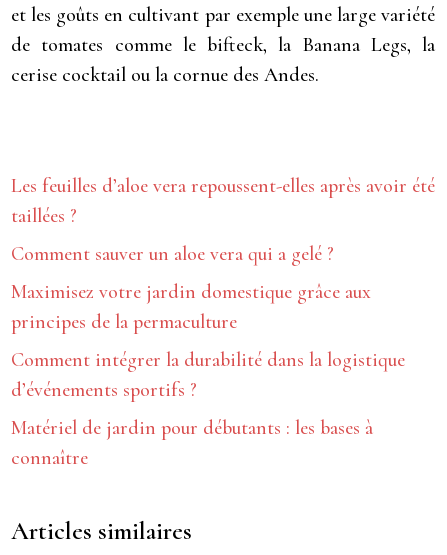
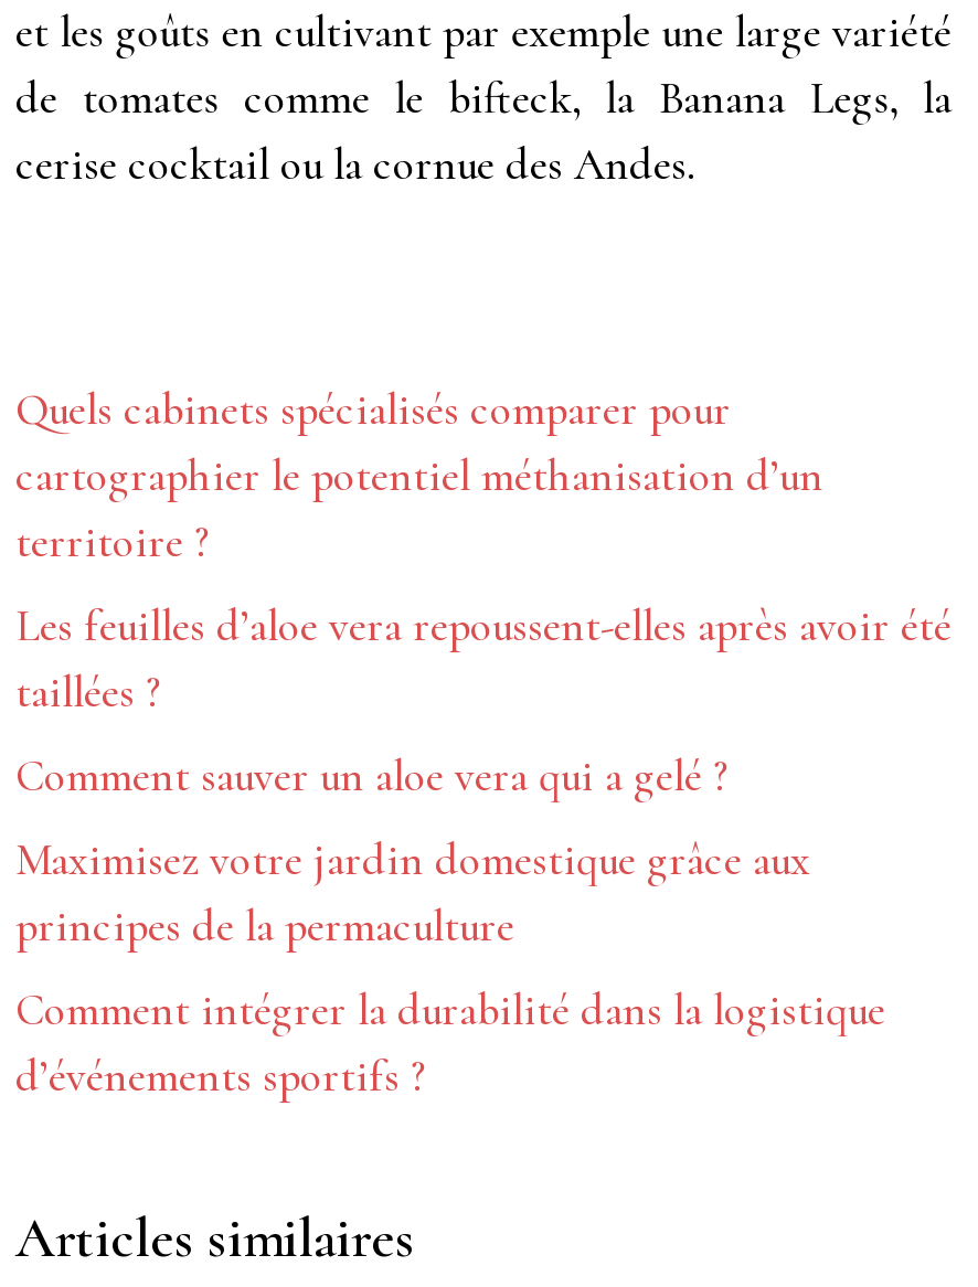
none -> [15,384,823,570] Quels cabinets spécialisés comparer pour | cartographier le potentiel méthanisation d’un | territoire ?
moved [11,174,435,402] -> [15,600,952,1104]: Les feuilles d’aloe vera repoussent-elles après avoir été | taillées ? | Comment sauver un aloe vera qui a gelé ? | Maximisez votre jardin domestique grâce aux | principes de la permaculture | Comment intégrer la durabilité dans la logistique | d’événements sportifs ?
[11,416,373,470] Matériel de jardin pour débutants : les bases à | connaître -> none

